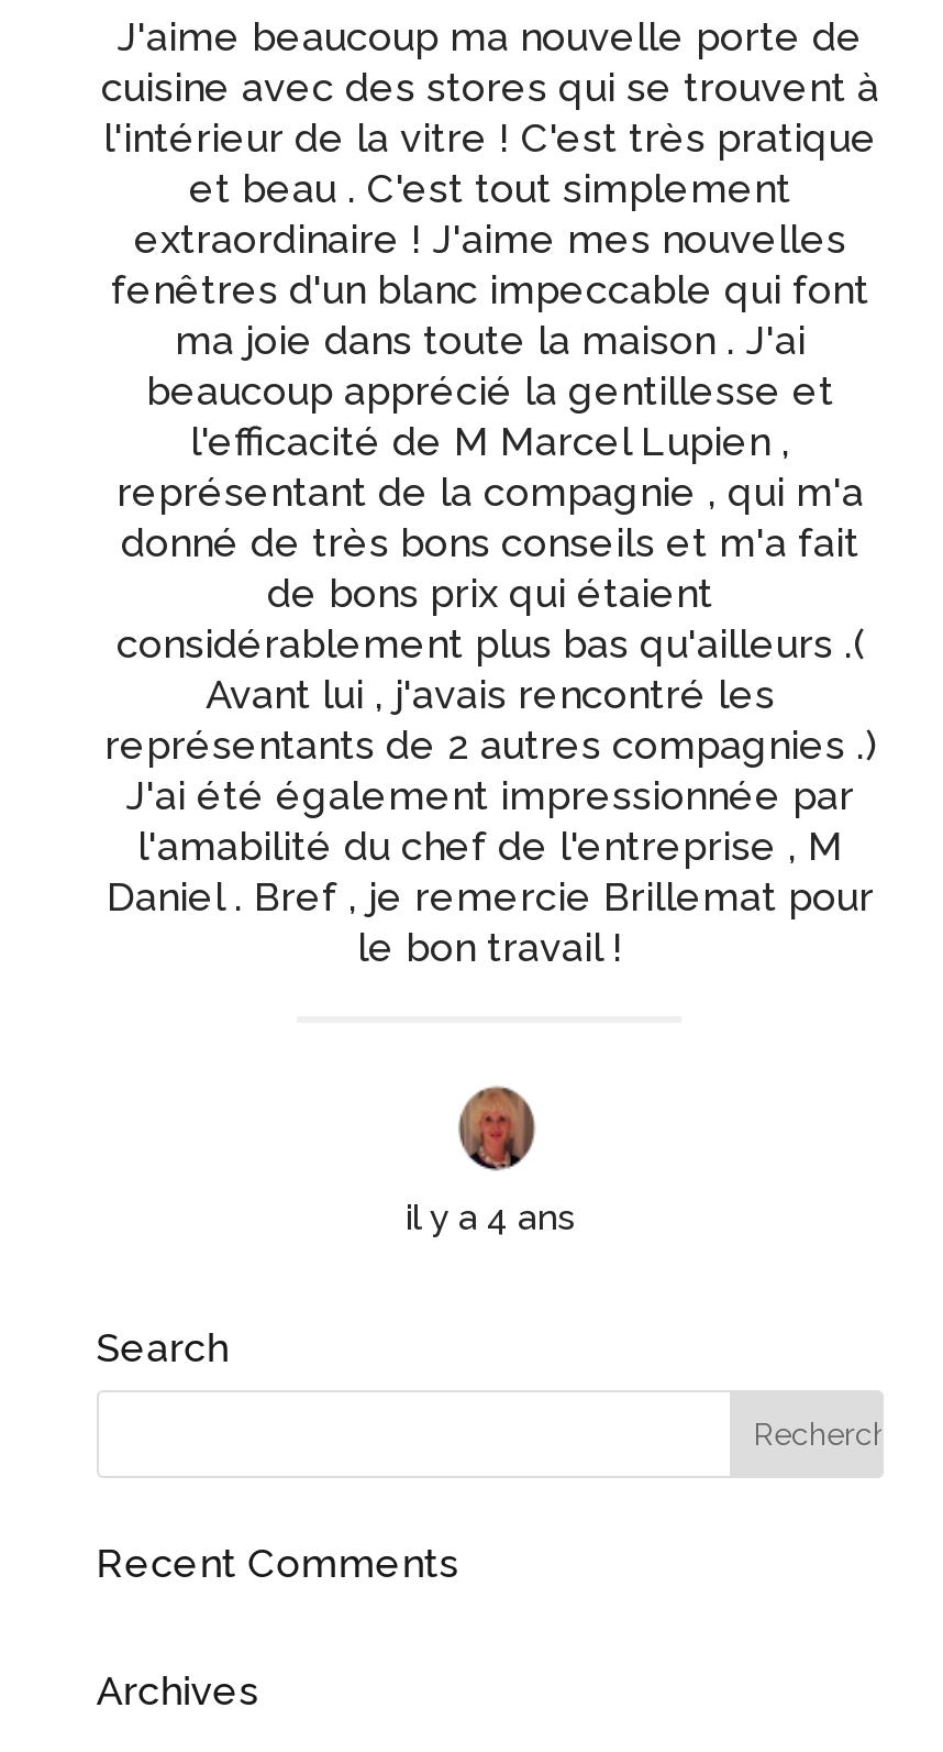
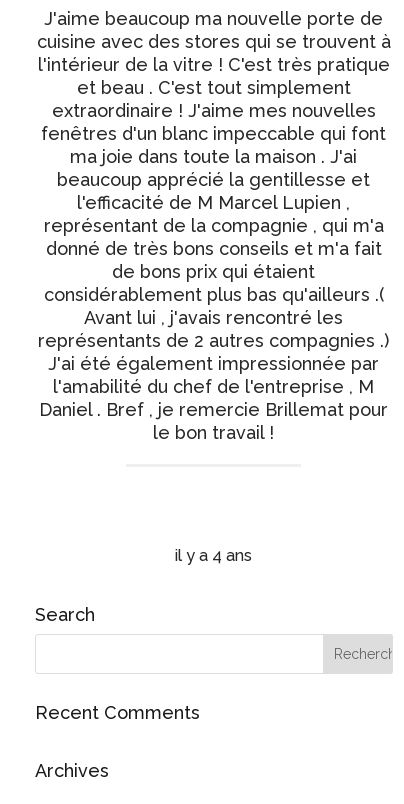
[455,1084,539,1172] [image] -> none

